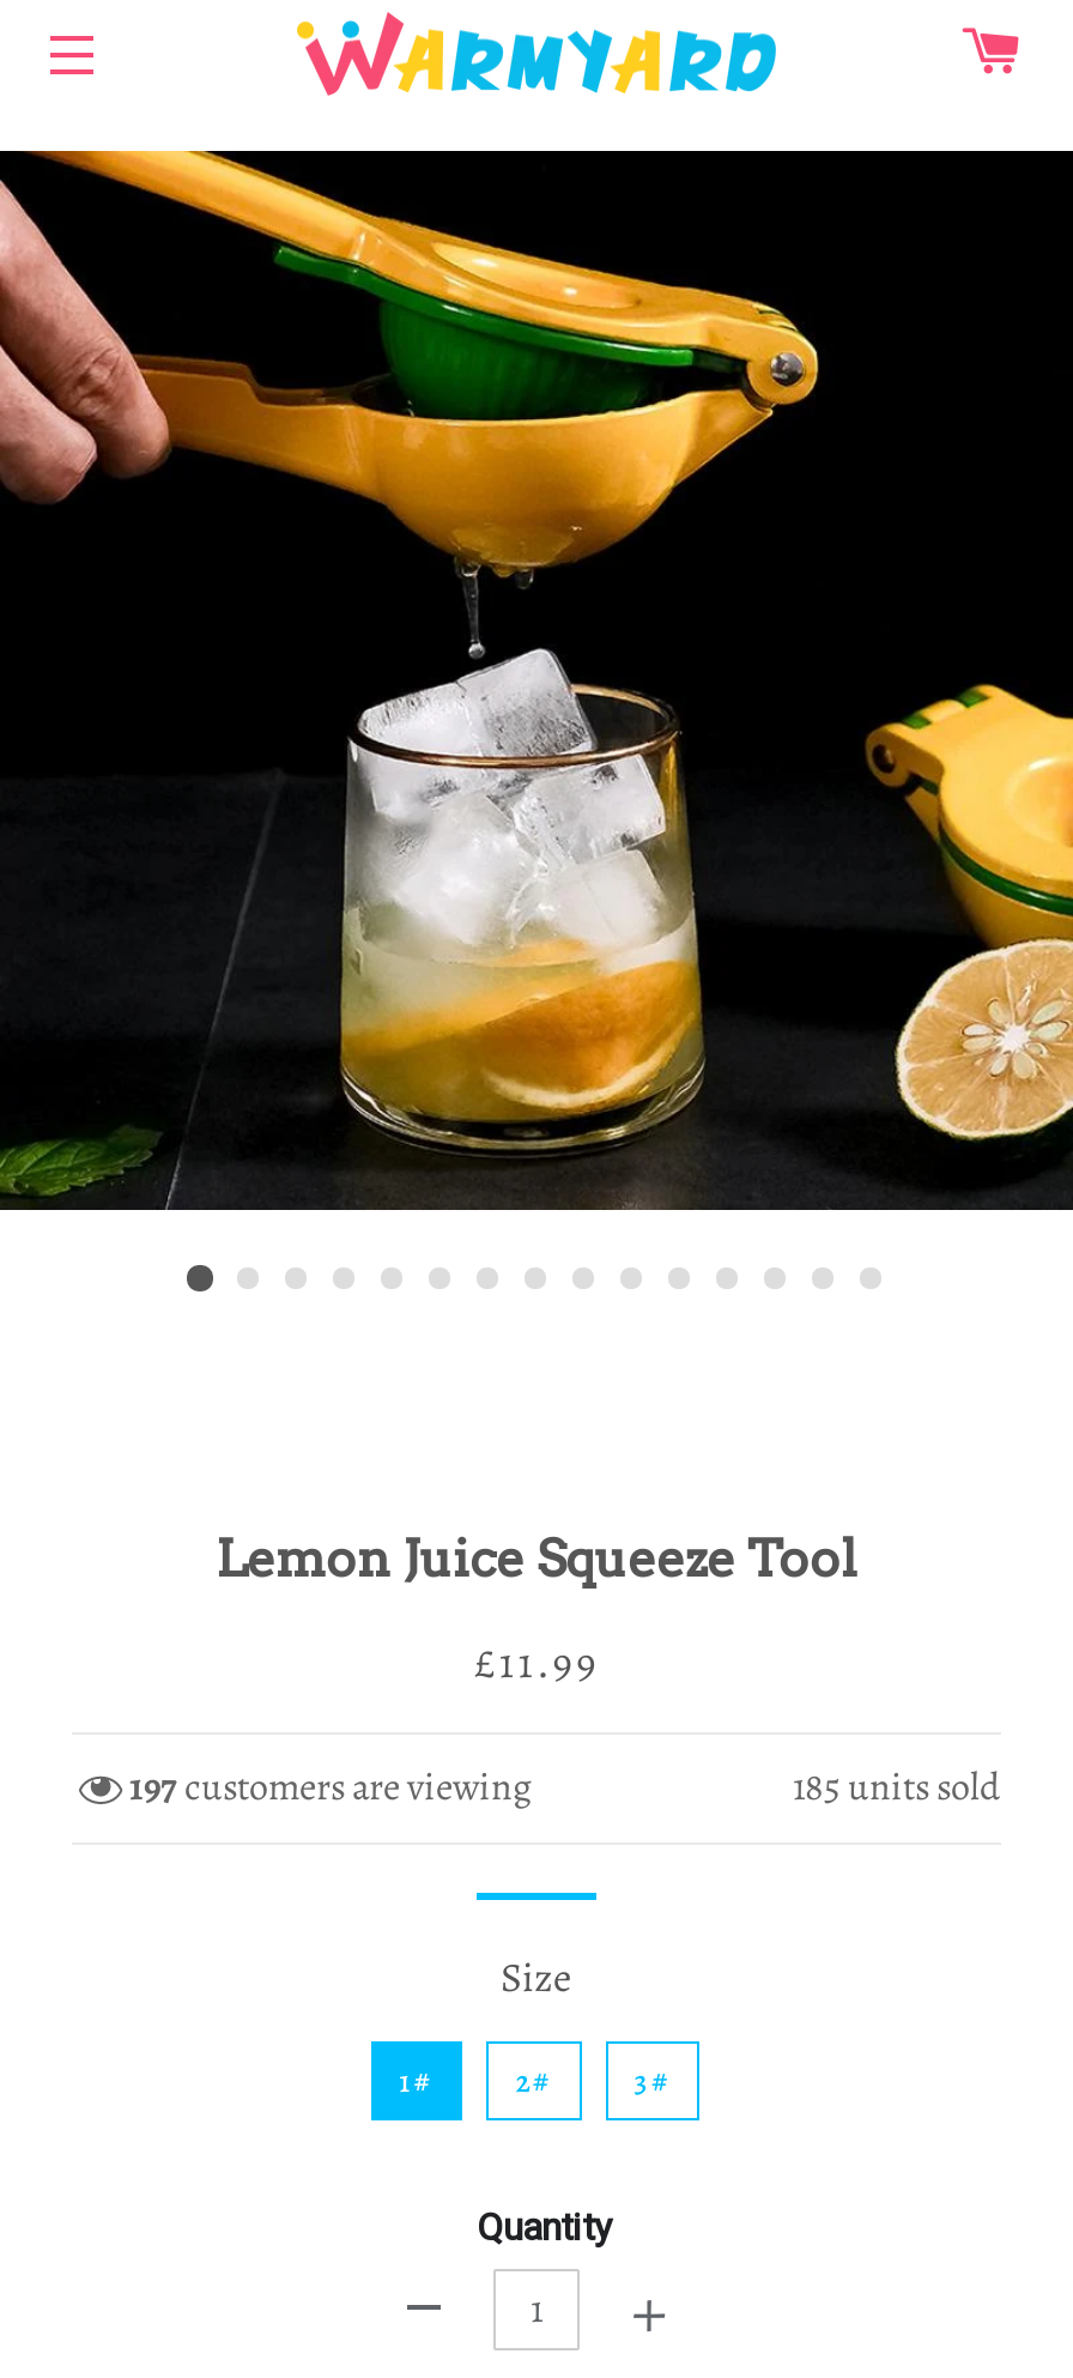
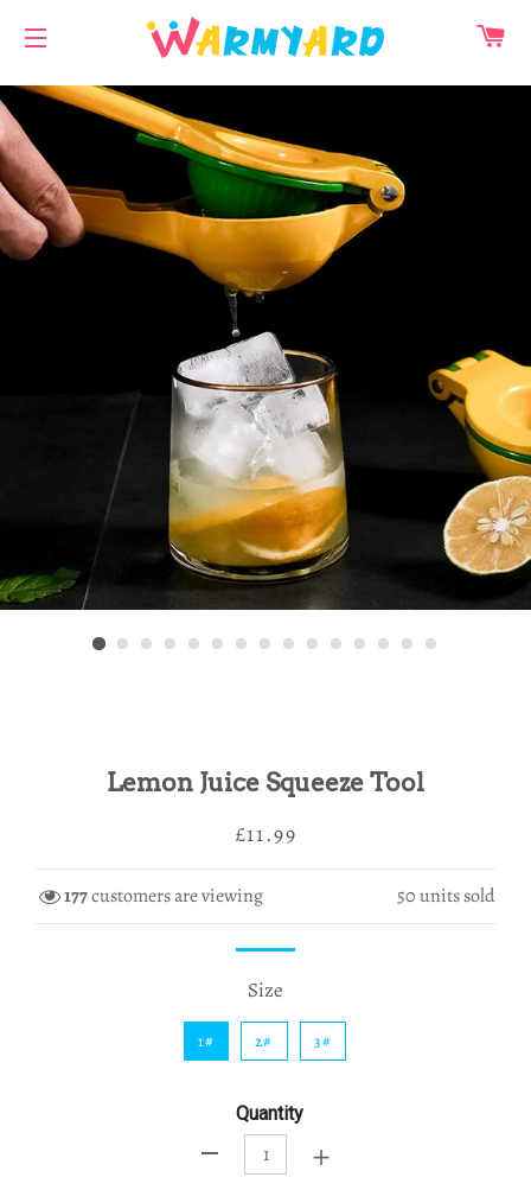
[129,1761,532,1814] 197customers are viewing -> [64,883,263,909] 177customers are viewing
[793,1761,1001,1814] 185 units sold -> [397,883,495,909] 50 units sold

